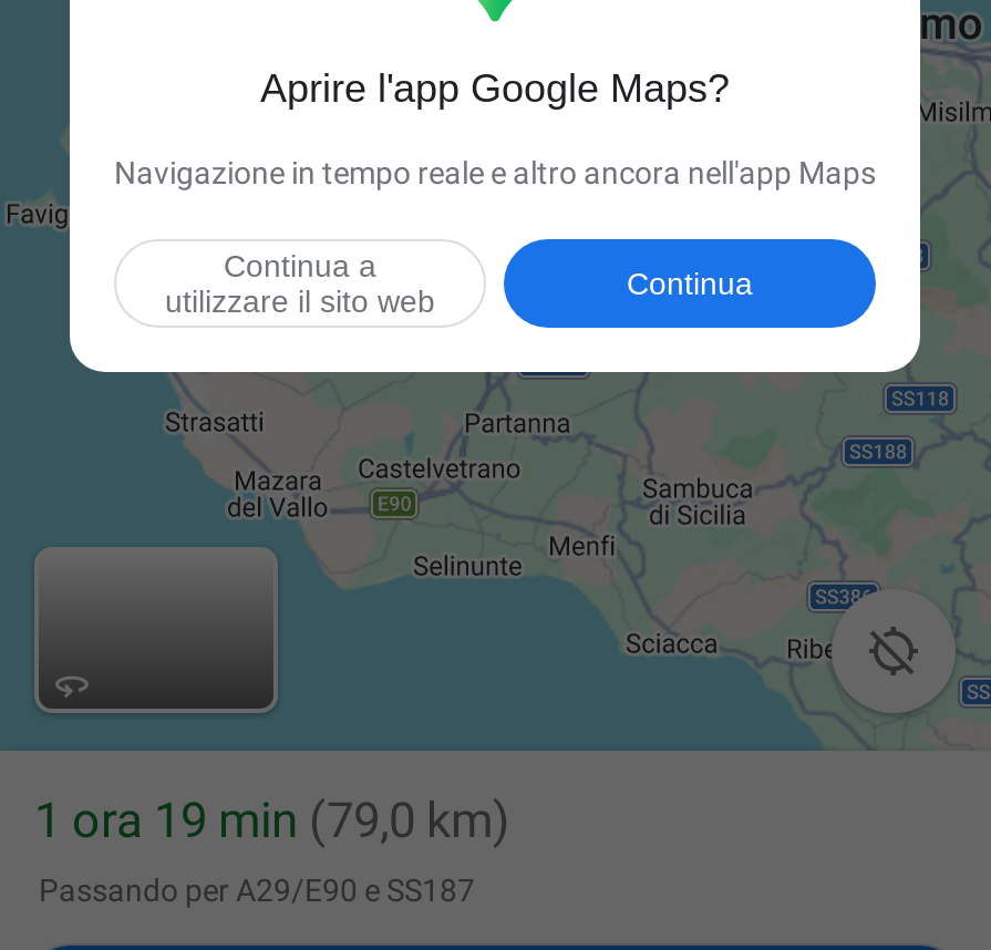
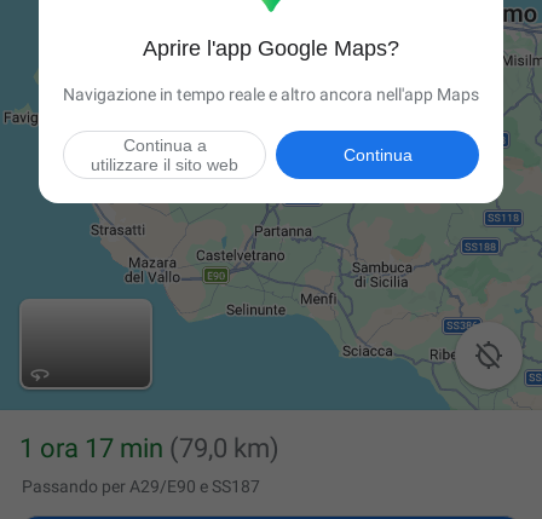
[34,793,510,848] 1 ora 19 min (79,0 km) -> [19,433,279,463] 1 ora 17 min (79,0 km)

